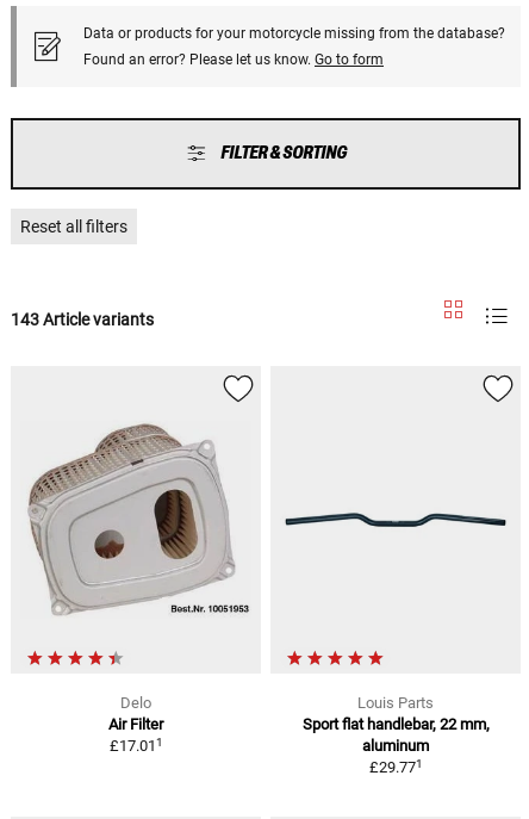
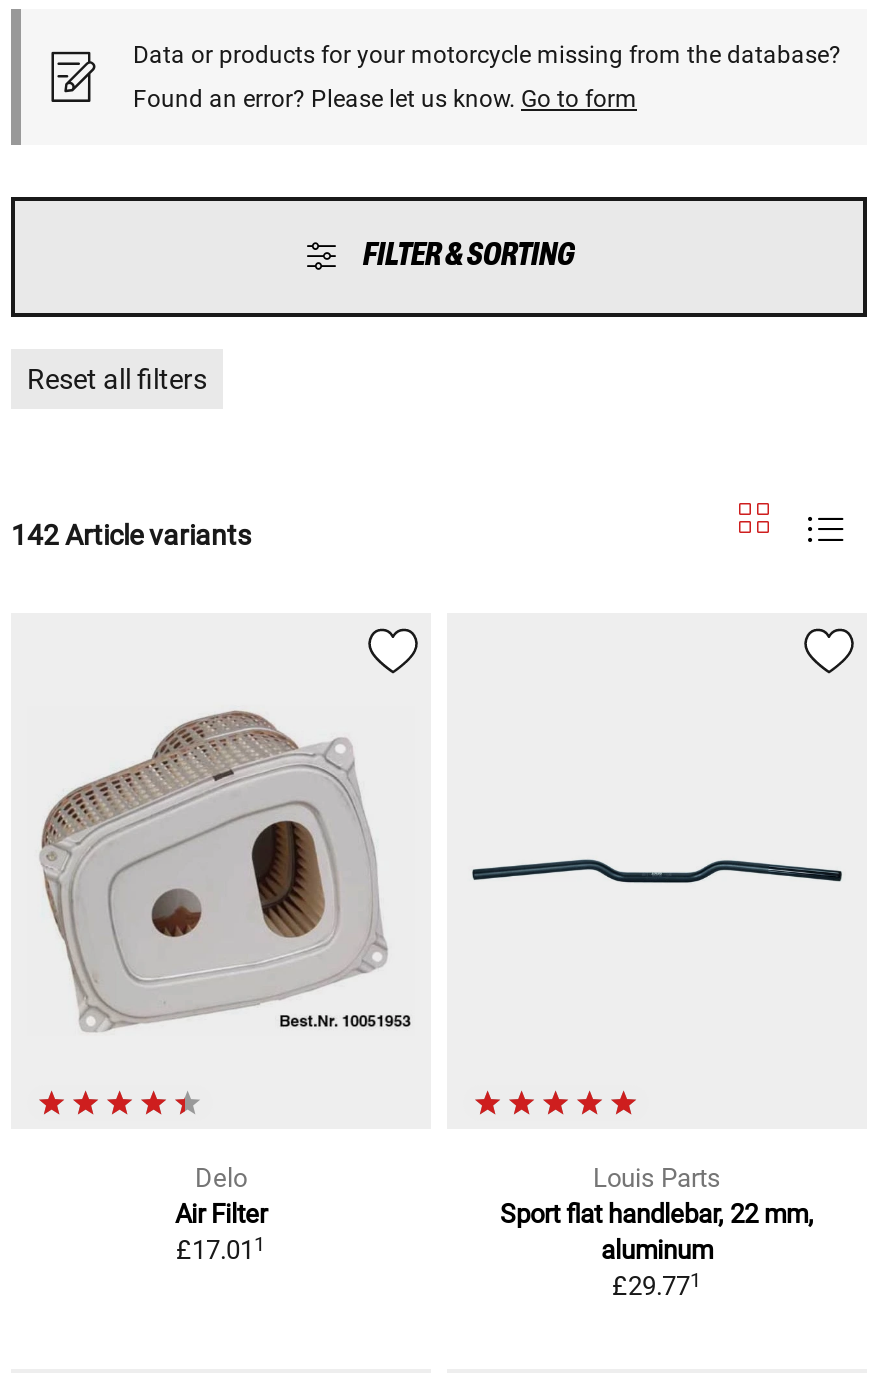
[11,310,154,329] 143 Article variants -> [11,519,251,551] 142 Article variants

